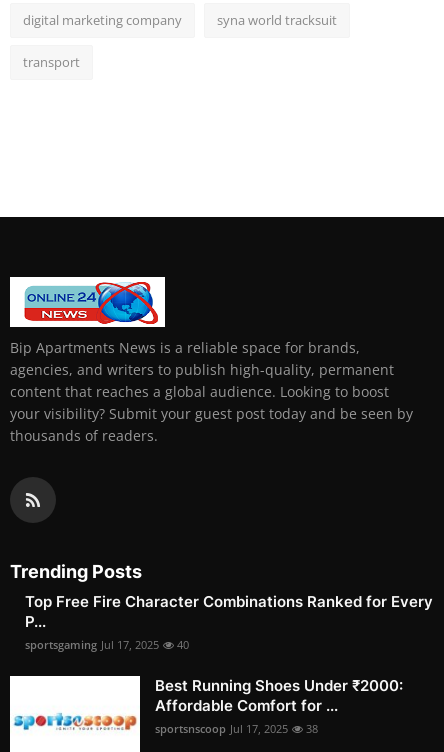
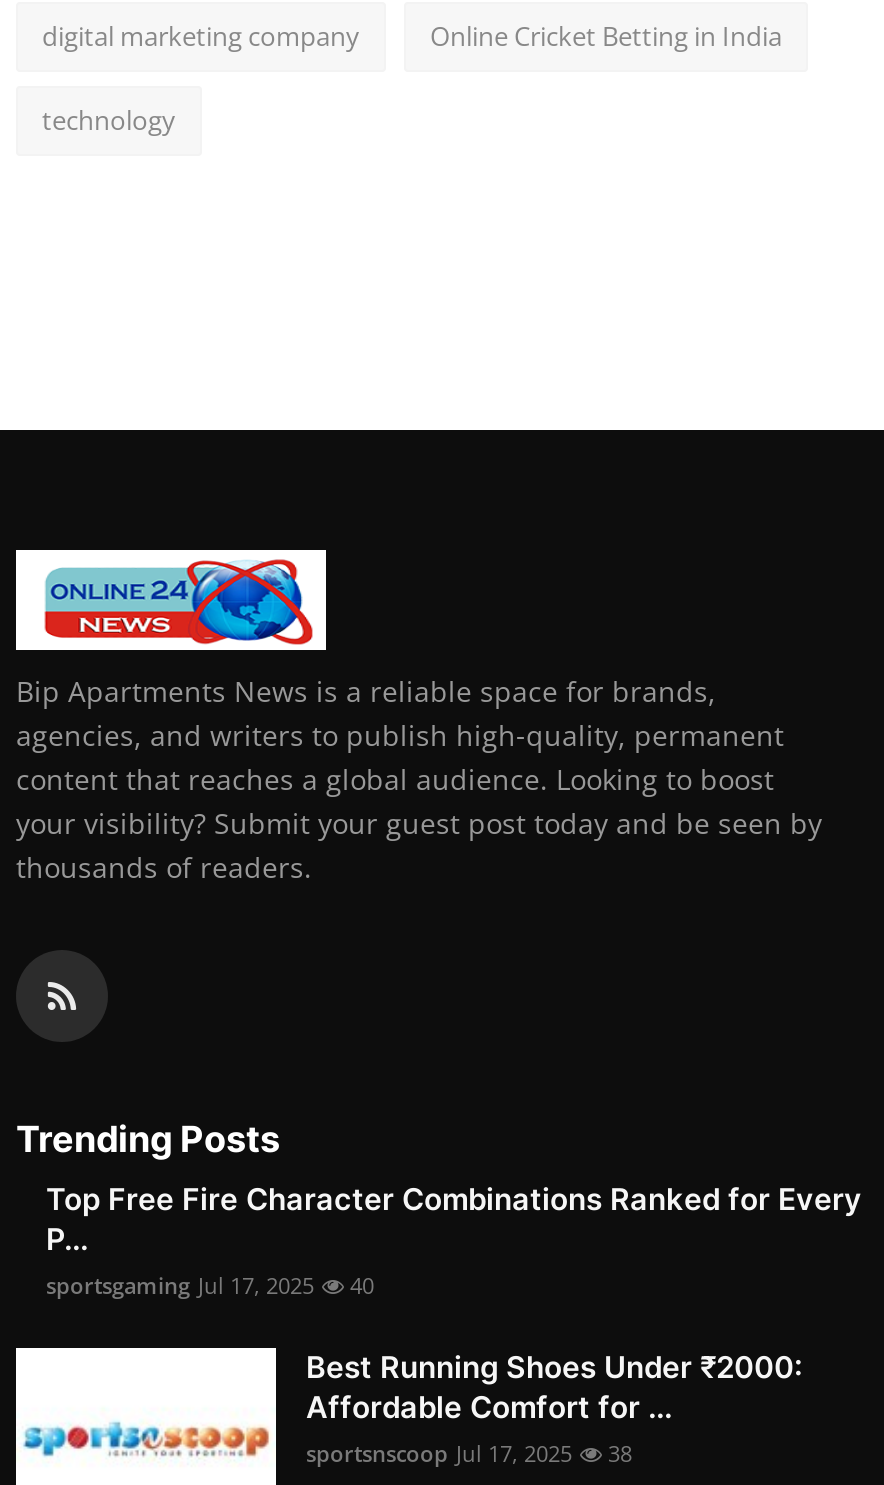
[217,11,337,29] syna world tracksuit -> [430,17,782,53] Online Cricket Betting in India
[23,53,80,71] transport -> [42,101,176,137] technology

